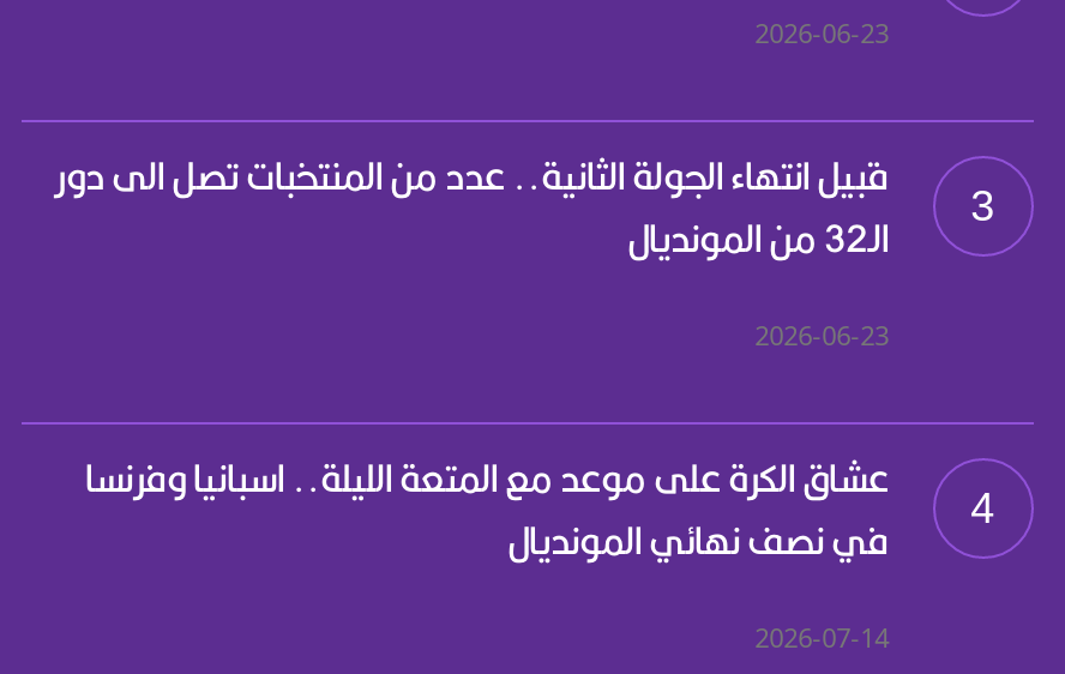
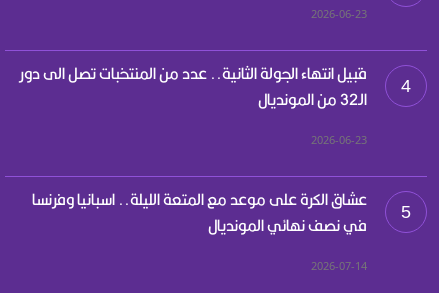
[970,183,994,231] 3 -> [401,76,411,96] 4
[85,444,994,576] 4 في نصف نهائي المونديال عشاق الكرة على موعد مع المتعة الليلة.. اسبانيا وفرنسا -> [32,185,411,240] 5 في نصف نهائي المونديال عشاق الكرة على موعد مع المتعة الليلة.. اسبانيا وفرنسا

